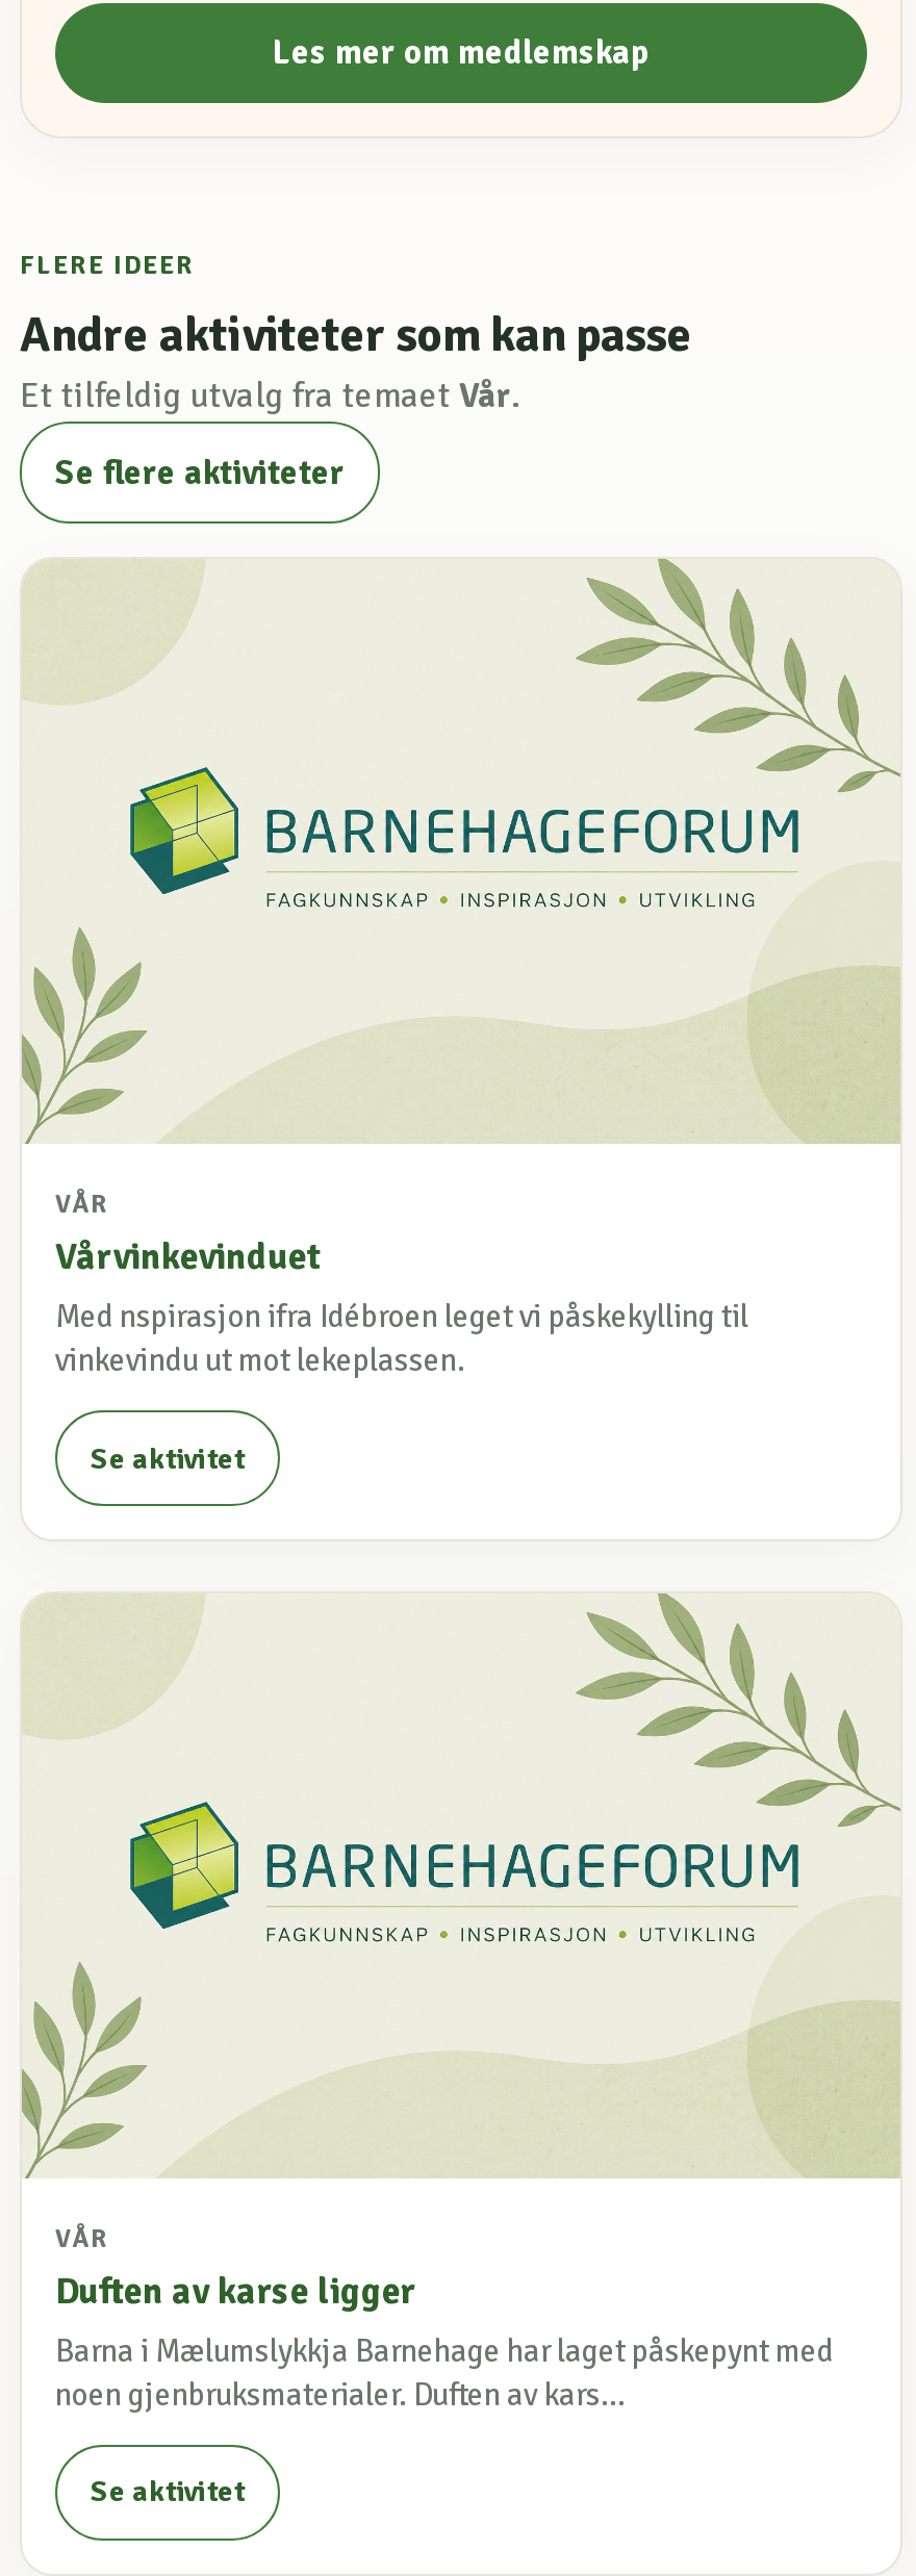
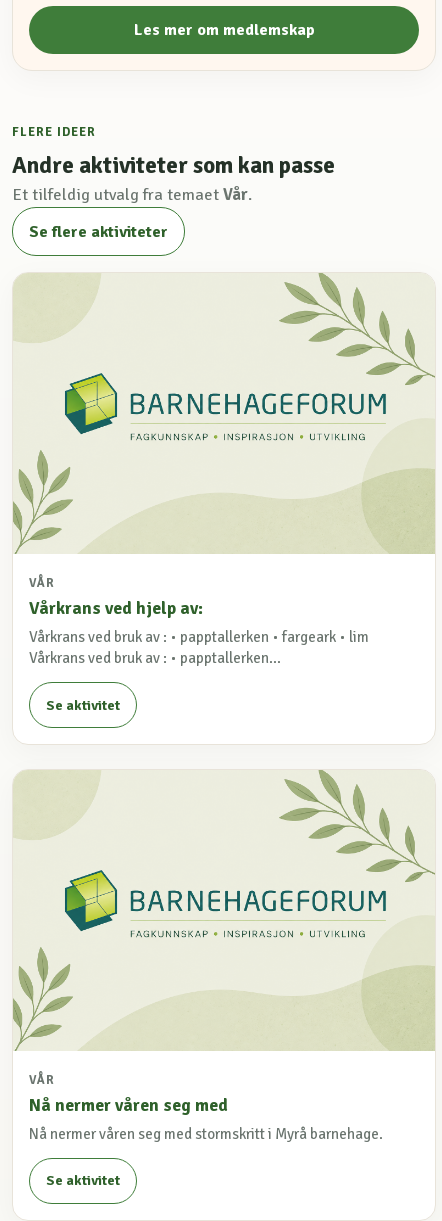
[55,1233,748,1379] Vårvinkevinduet | Med nspirasjon ifra Idébroen leget vi påskekylling til | vinkevindu ut mot lekeplassen. -> [29,597,369,667] Vårkrans ved hjelp av: | Vårkrans ved bruk av : • papptallerken • fargeark • lim | Vårkrans ved bruk av : • papptallerken...
[55,2267,834,2413] Duften av karse ligger | Barna i Mælumslykkja Barnehage har laget påskepynt med | noen gjenbruksmaterialer. Duften av kars... -> [29,1094,383,1143] Nå nermer våren seg med | Nå nermer våren seg med stormskritt i Myrå barnehage.

